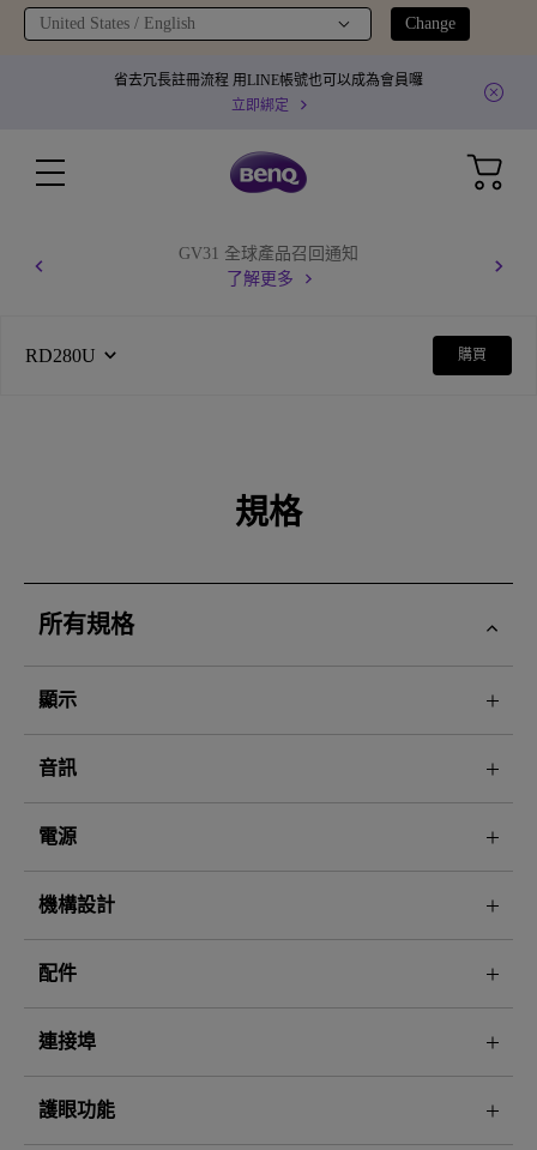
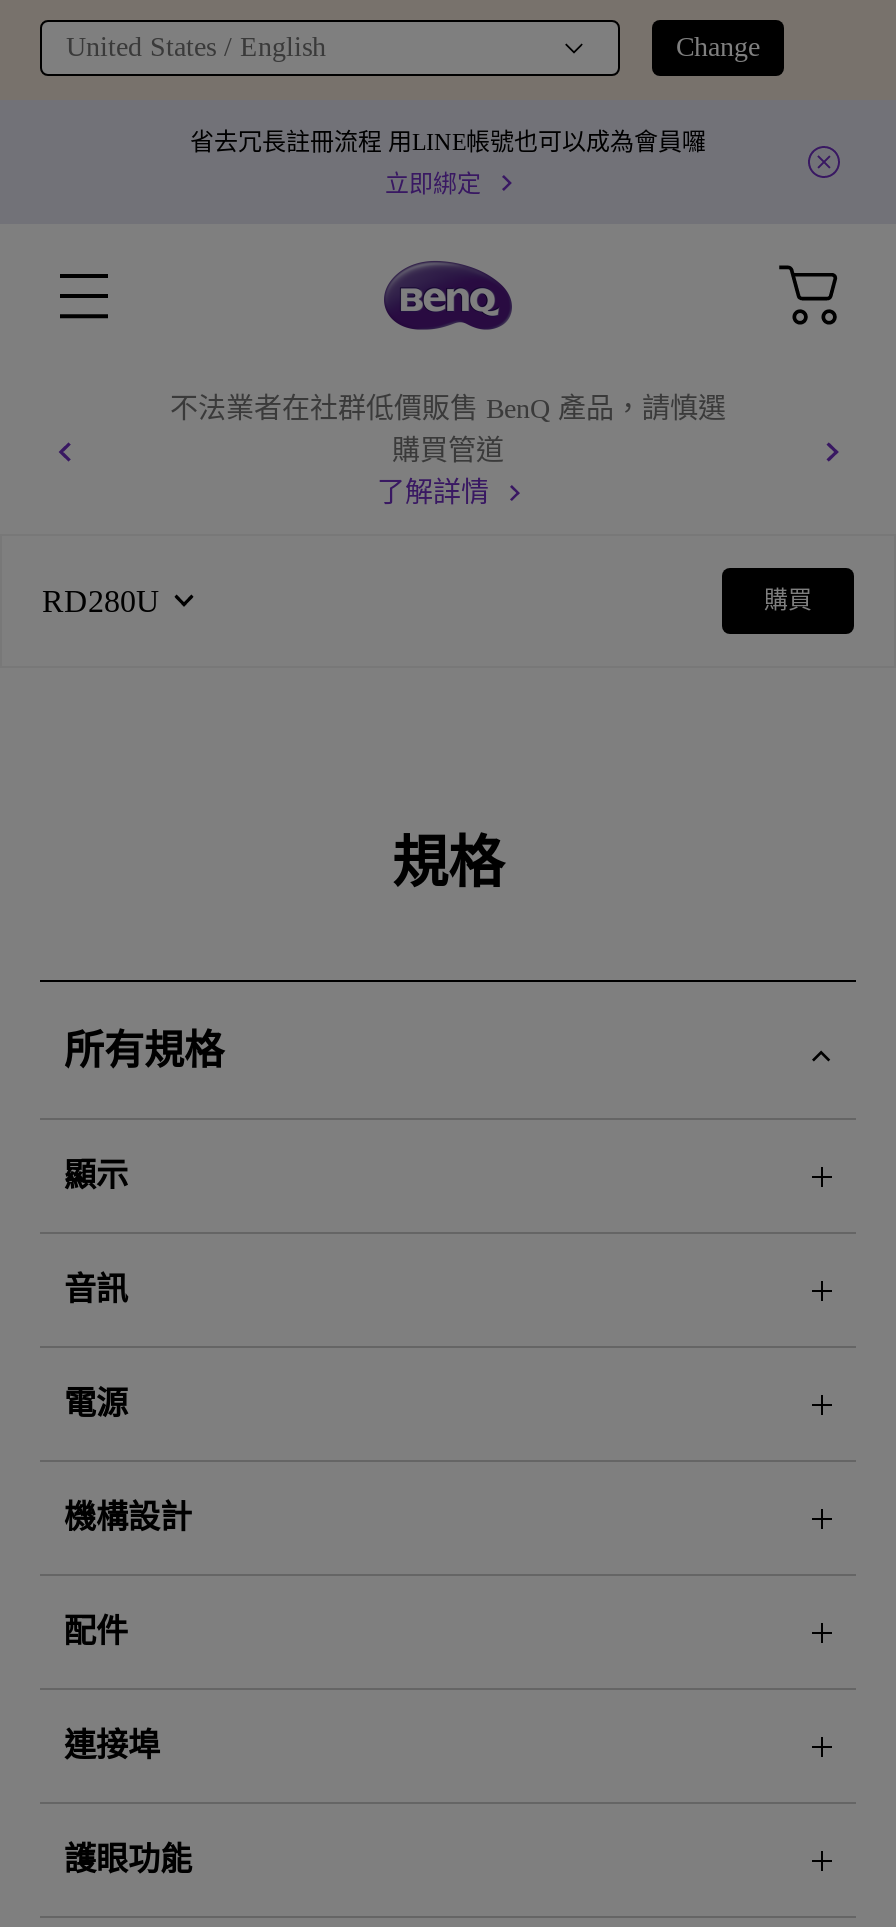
[179,244,358,287] GV31 全球產品召回通知 | 了解更多 -> [170,394,726,508] 不法業者在社群低價販售 BenQ 產品，請慎選 | 購買管道 | 了解詳情

